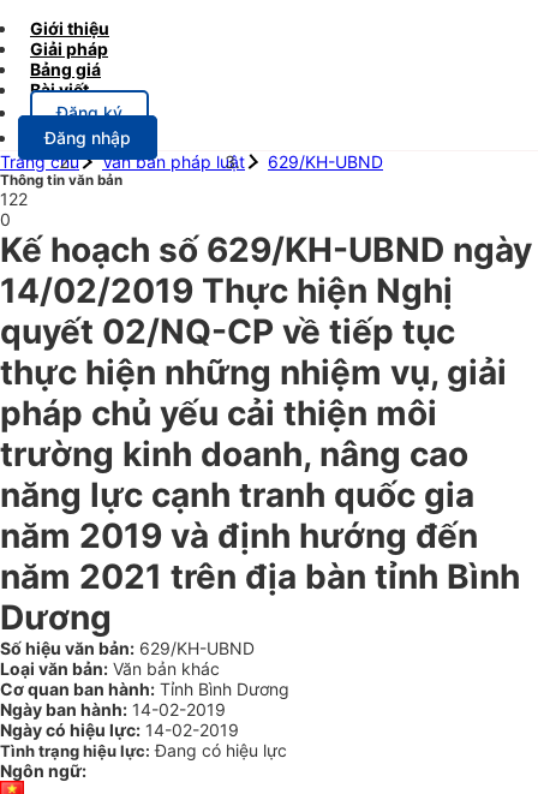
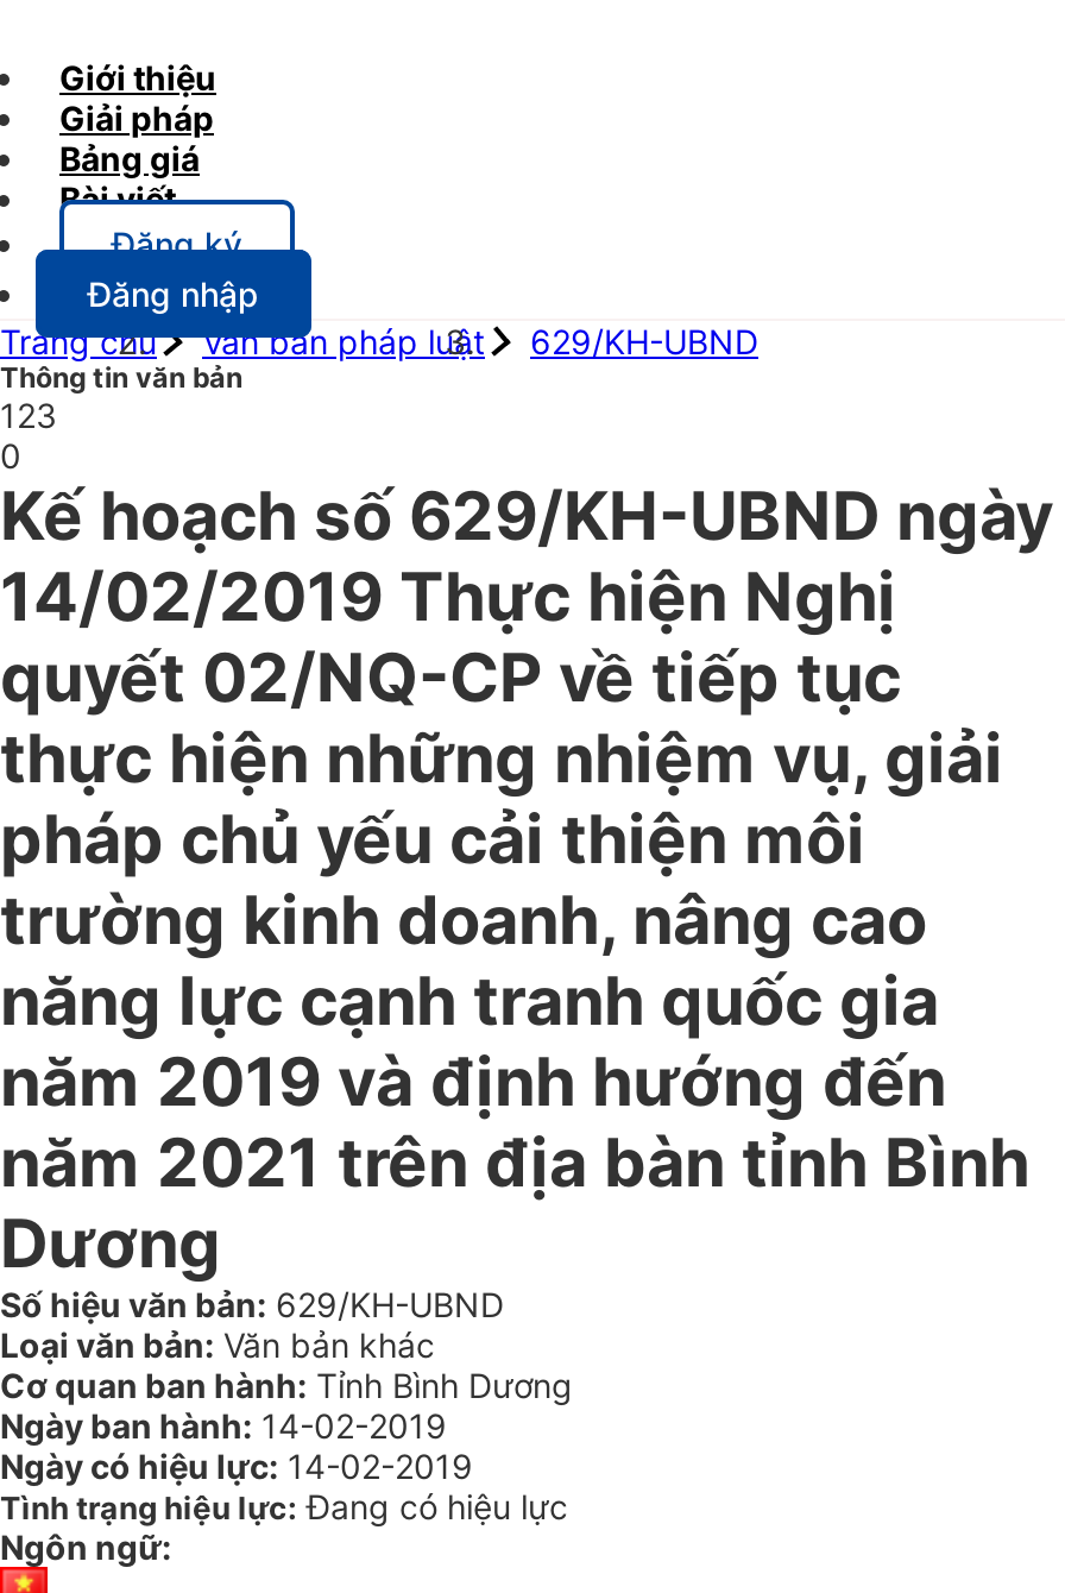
[0,189,28,209] 122 -> [0,395,57,435] 123

